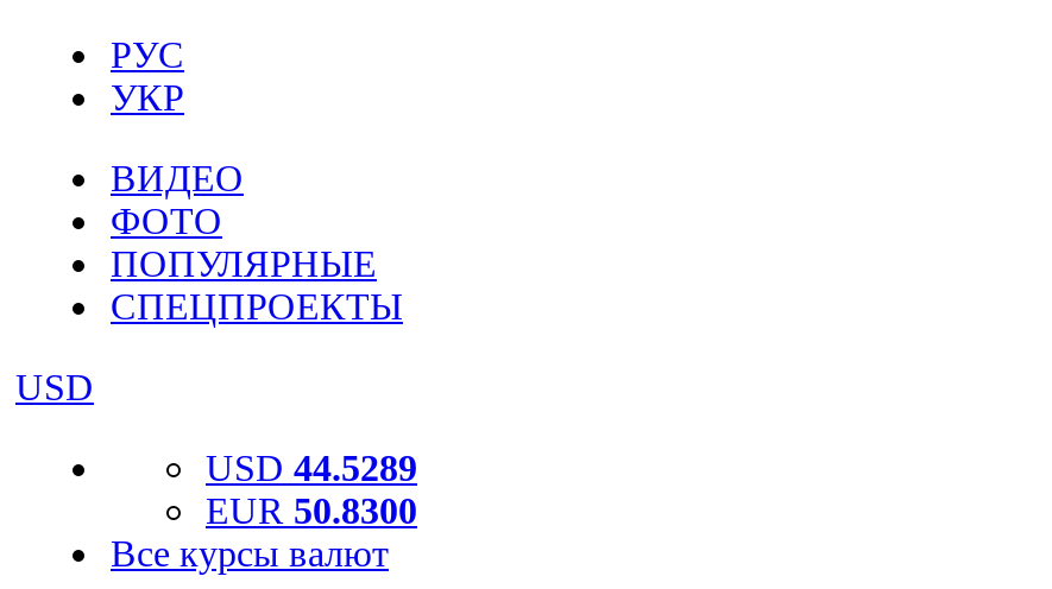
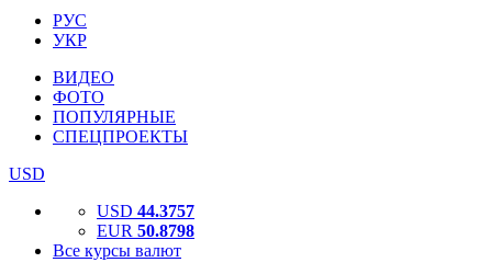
[206,448,417,488] USD 44.5289 -> [97,202,194,220] USD 44.3757
[206,490,417,531] EUR 50.8300 -> [97,221,194,240] EUR 50.8798

